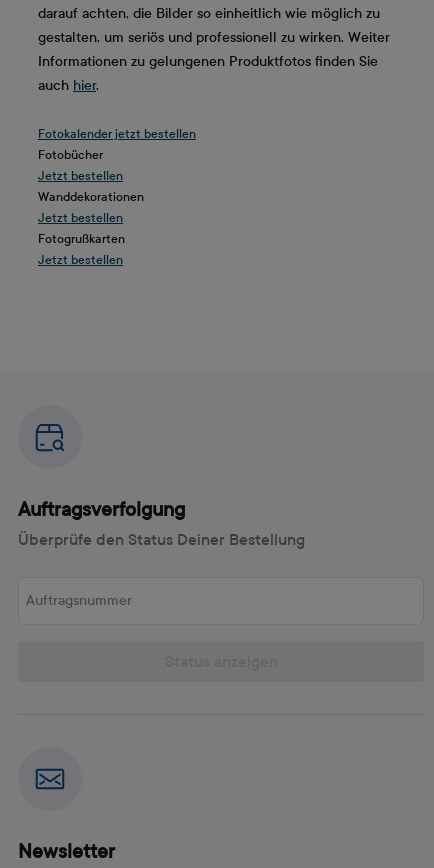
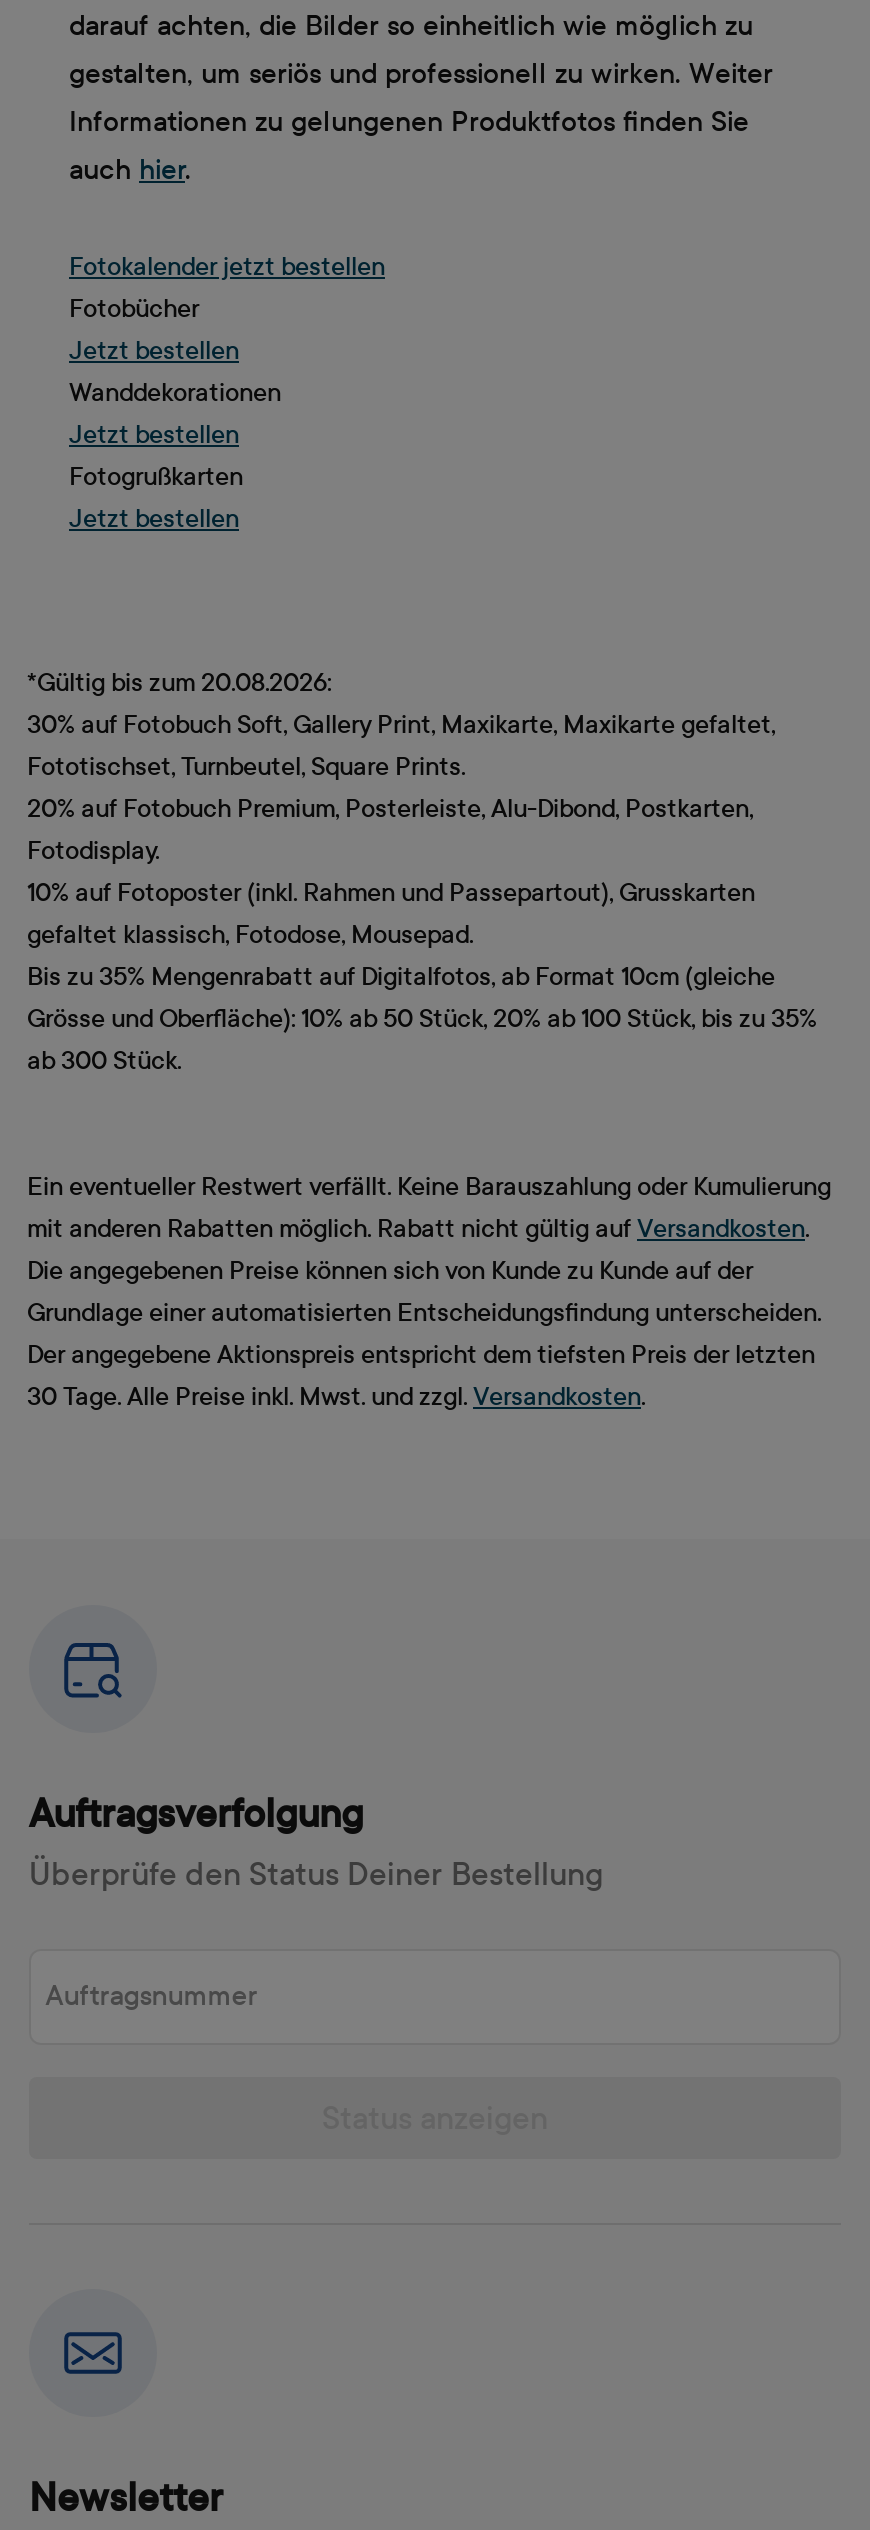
none -> [27,669,817,1075] *Gültig bis zum 20.08.2026: | 30% auf Fotobuch Soft, Gallery Print, Maxikarte, Maxikarte gefaltet, | Fototischset, Turnbeutel, Square Prints. | 20% auf Fotobuch Premium, Posterleiste, Alu-Dibond, Postkarten, | Fotodisplay. | 10% auf Fotoposter (inkl. Rahmen und Passepartout), Grusskarten | gefaltet klassisch, Fotodose, Mousepad. | Bis zu 35% Mengenrabatt auf Digitalfotos, ab Format 10cm (gleiche | Grösse und Oberfläche): 10% ab 50 Stück, 20% ab 100 Stück, bis zu 35% | ab 300 Stück.
none -> [27,1173,831,1411] Ein eventueller Restwert verfällt. Keine Barauszahlung oder Kumulierung | mit anderen Rabatten möglich. Rabatt nicht gültig auf Versandkosten | Die angegebenen Preise können sich von Kunde zu Kunde auf der | Grundlage einer automatisierten Entscheidungsfindung unterscheiden. | Der angegebene Aktionspreis entspricht dem tiefsten Preis der letzten | 30 Tage. Alle Preise inkl. Mwst. und zzgl. Versandkosten

